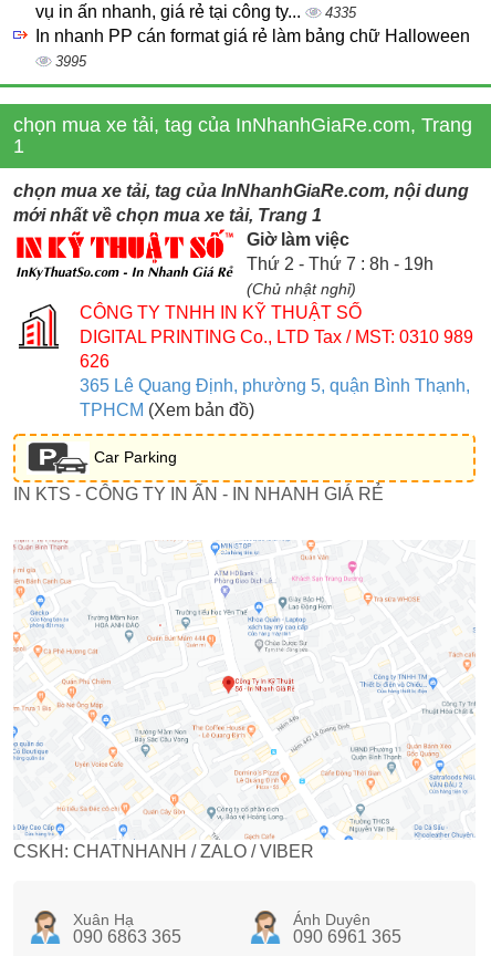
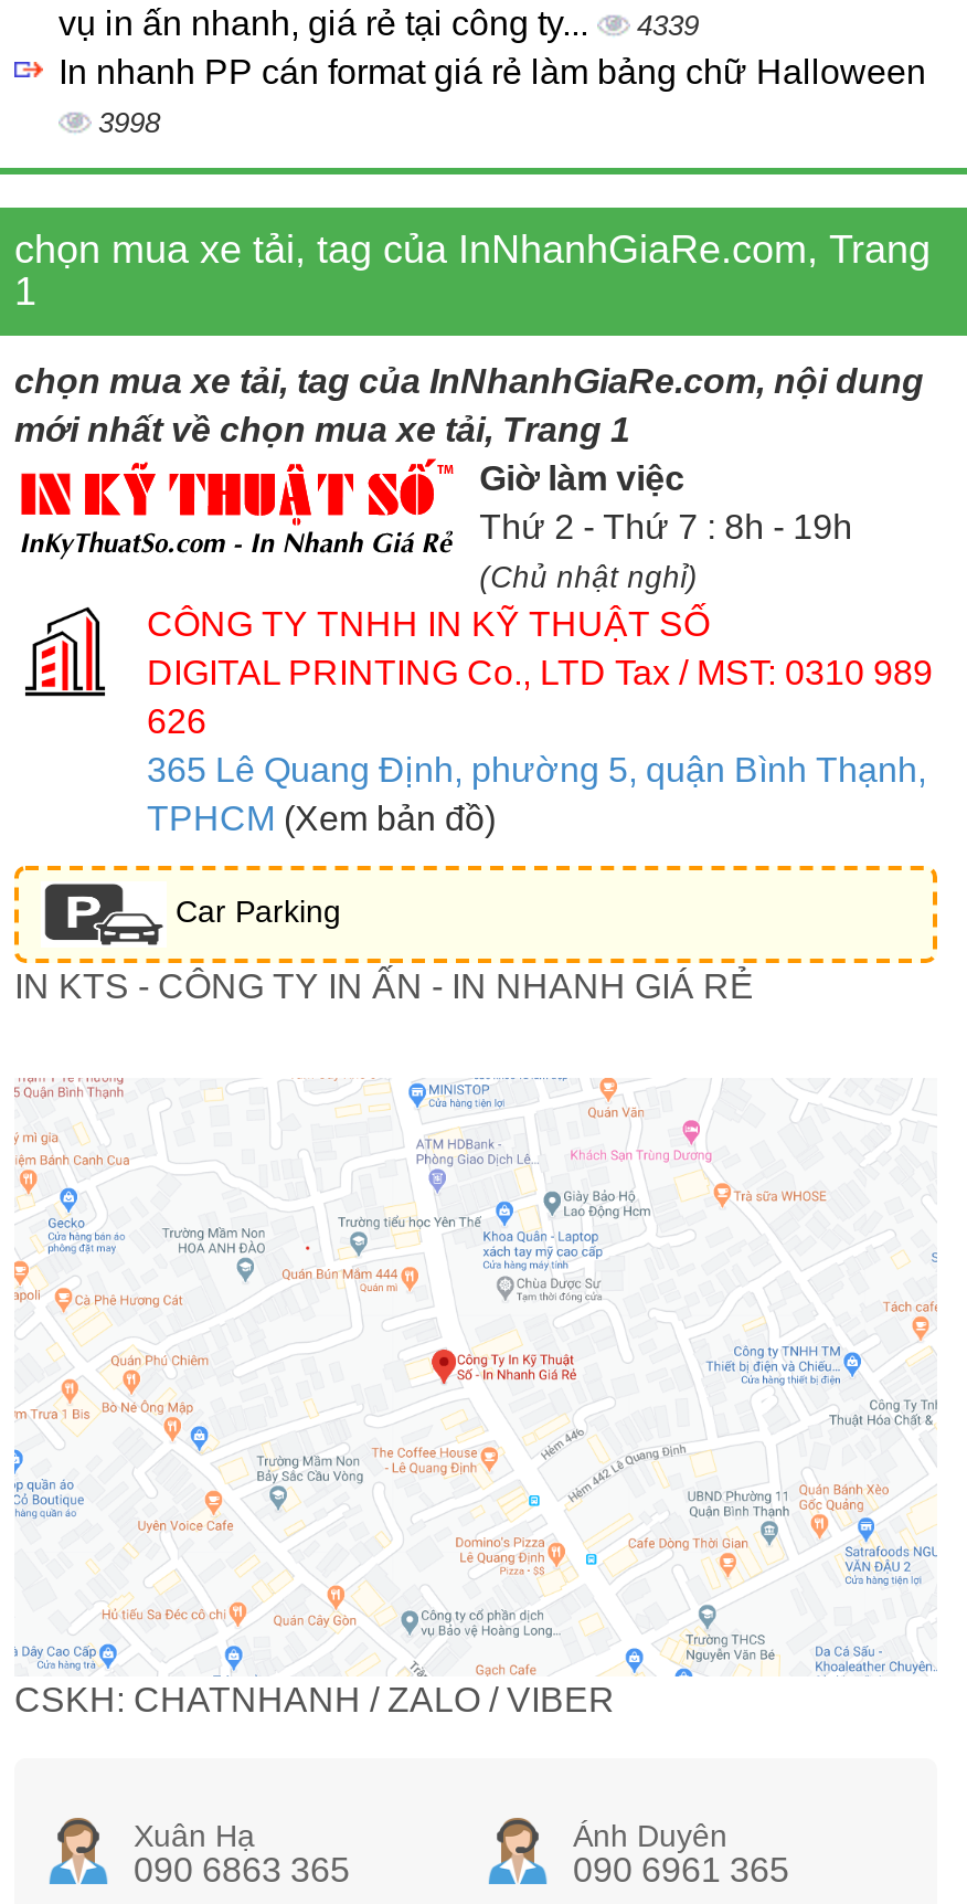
[35,2,356,21] vụ in ấn nhanh, giá rẻ tại công ty... 4335 -> [59,5,699,42] vụ in ấn nhanh, giá rẻ tại công ty... 4339
[55,53,86,70] 3995 -> [98,106,160,139] 3998

